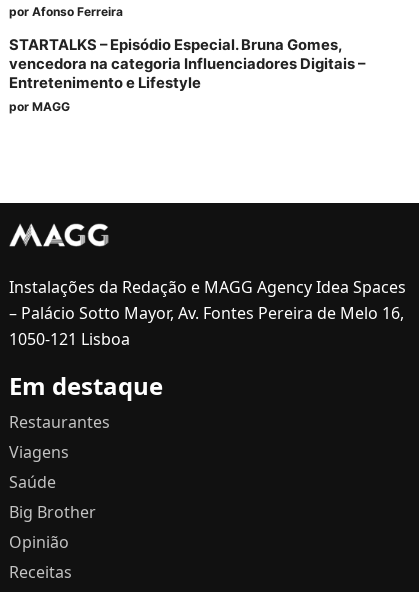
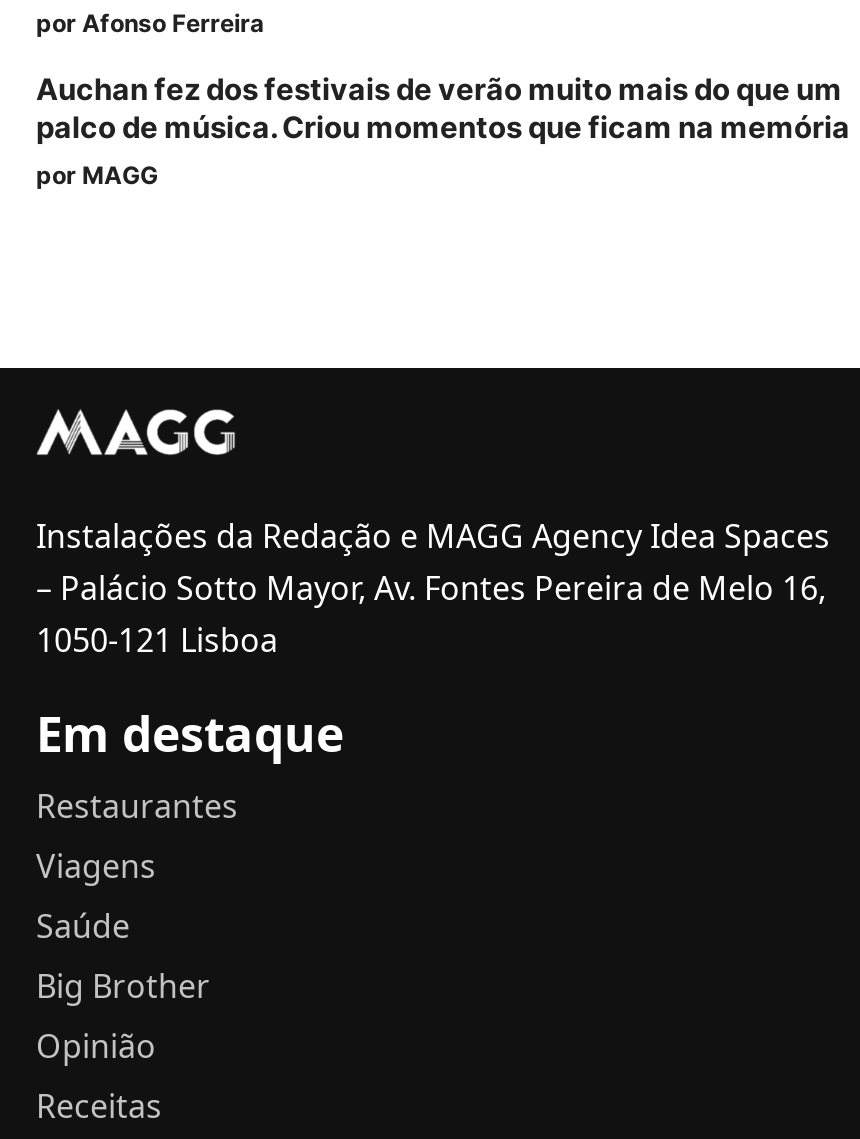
[9,35,365,91] STARTALKS – Episódio Especial. Bruna Gomes, | vencedora na categoria Influenciadores Digitais – | Entretenimento e Lifestyle -> [36,71,850,145] Auchan fez dos festivais de verão muito mais do que um | palco de música. Criou momentos que ficam na memória

